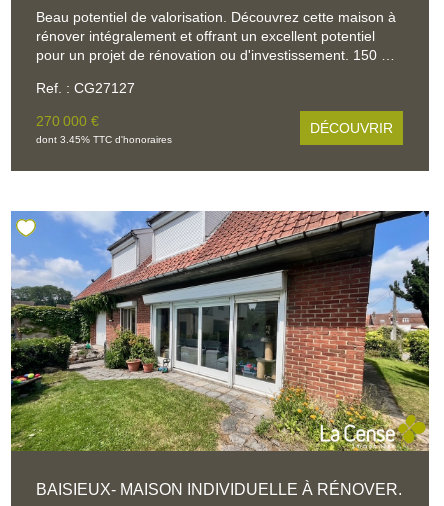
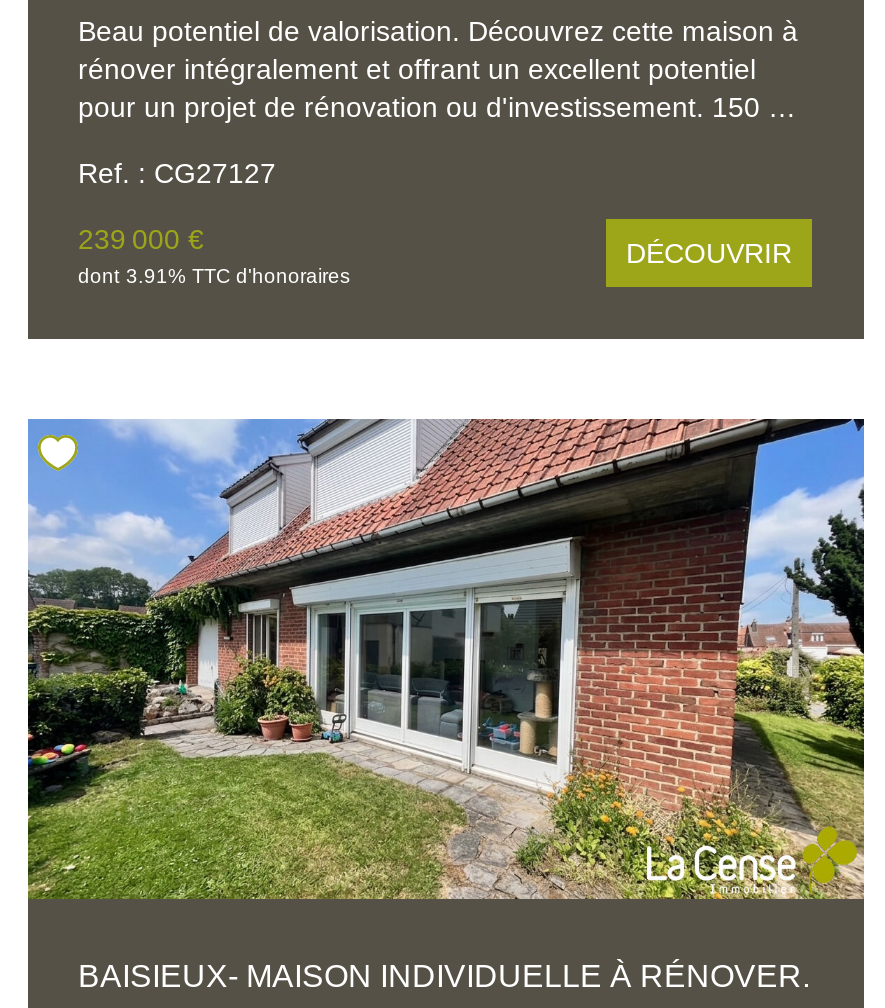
[36,113,99,129] 270 000 € -> [78,223,204,255] 239 000 €
[36,134,172,145] dont 3.45% TTC d'honoraires -> [78,265,350,287] dont 3.91% TTC d'honoraires

